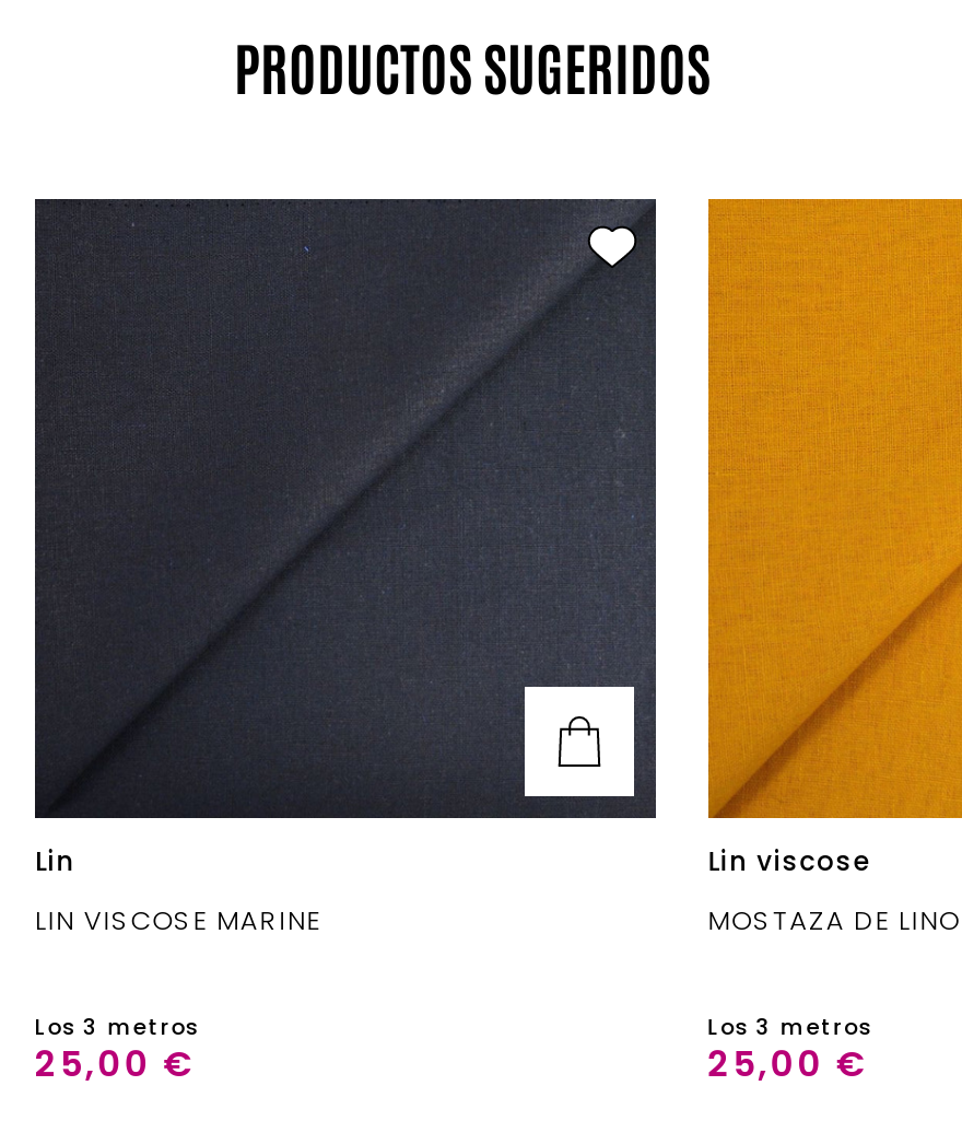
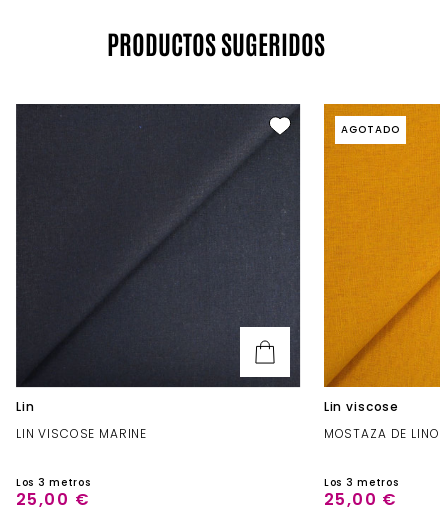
none -> [341,122,400,137] AGOTADO

